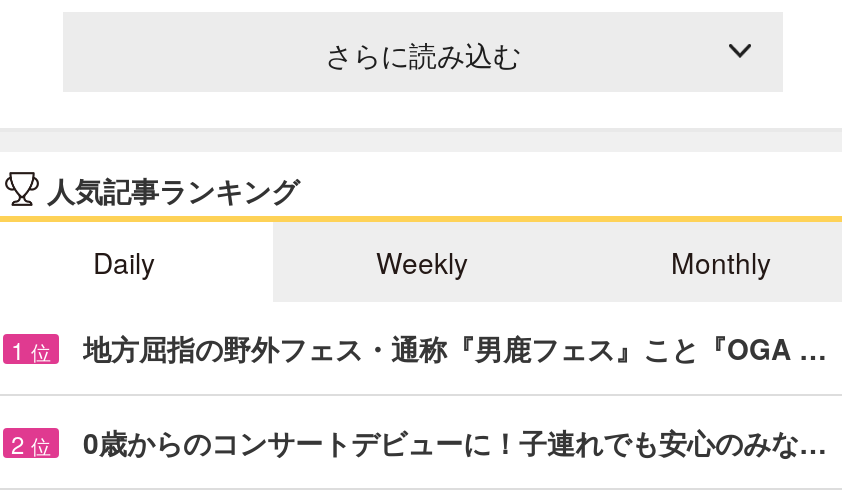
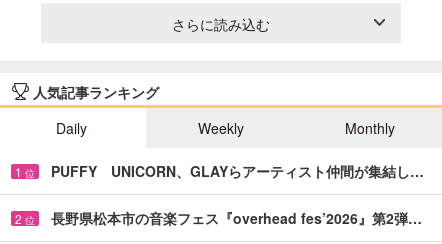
[83,328,827,368] 地方屈指の野外フェス・通称『男鹿フェス』こと『OGA … -> [51,161,424,181] PUFFY UNICORN、GLAYらアーティスト仲間が集結し…
[83,422,827,462] 0歳からのコンサートデビューに！子連れでも安心のみな… -> [51,208,422,228] 長野県松本市の音楽フェス『overhead fes’2026』第2弾…

